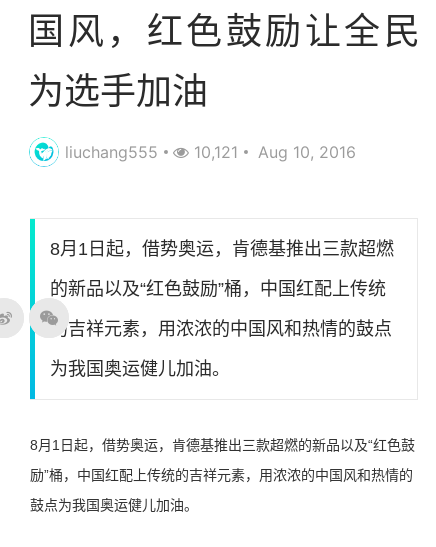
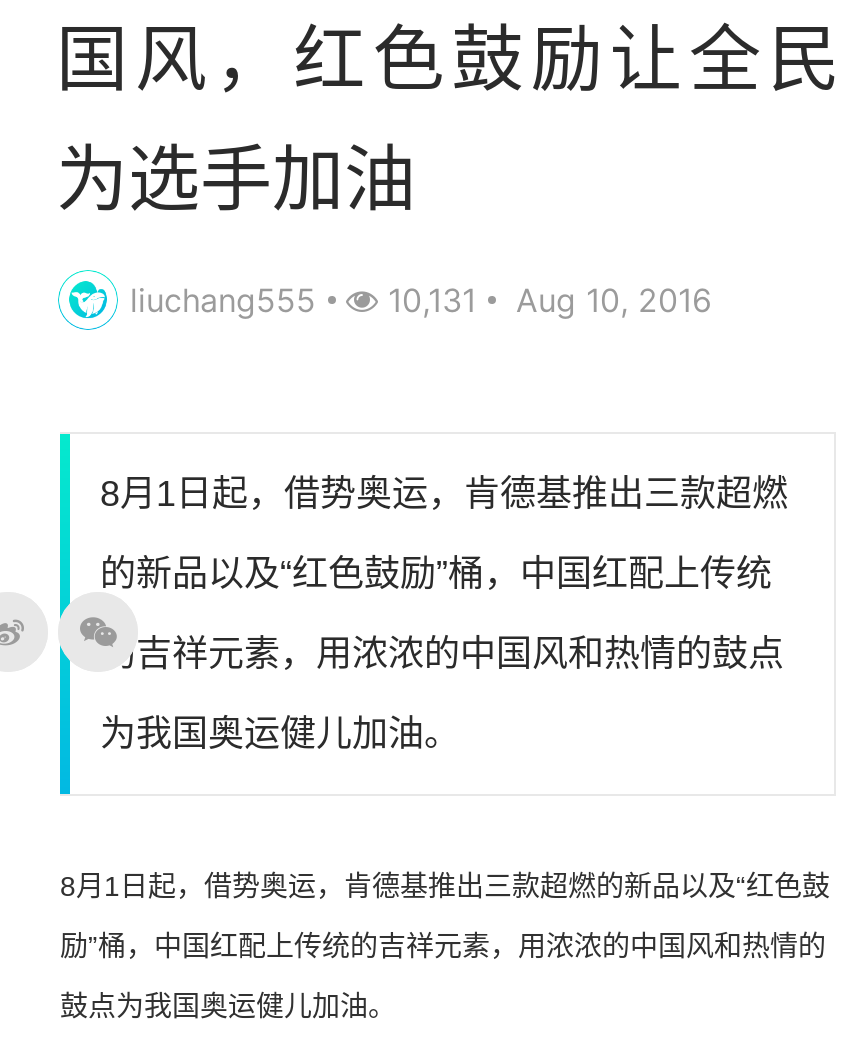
[65,142,356,162] liuchang555 10,121 Aug 10, 2016 -> [130,280,712,320] liuchang555 10,131 Aug 10, 2016

